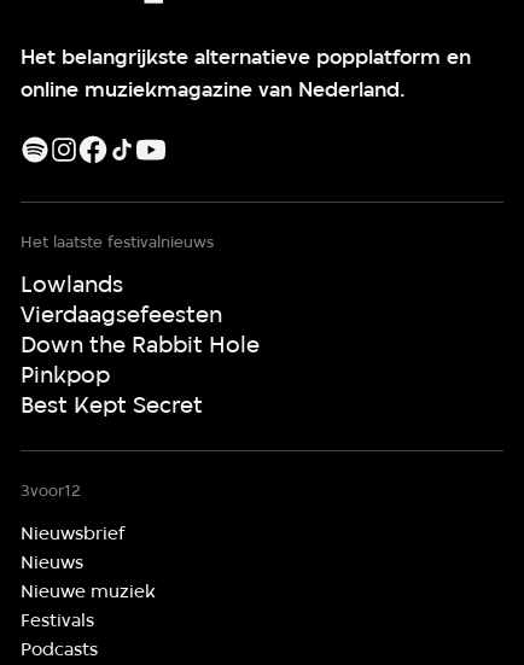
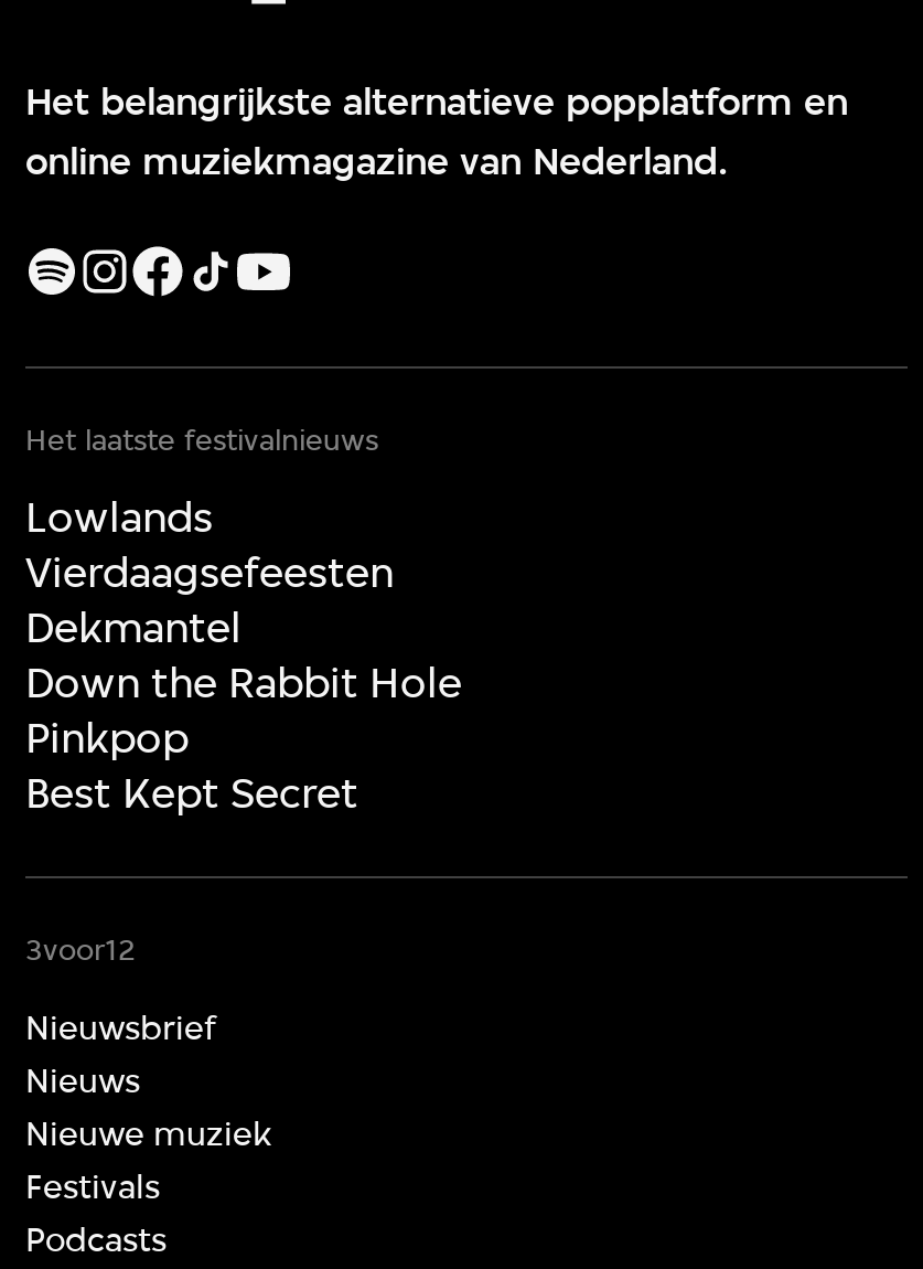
none -> [25,603,242,654] Dekmantel

